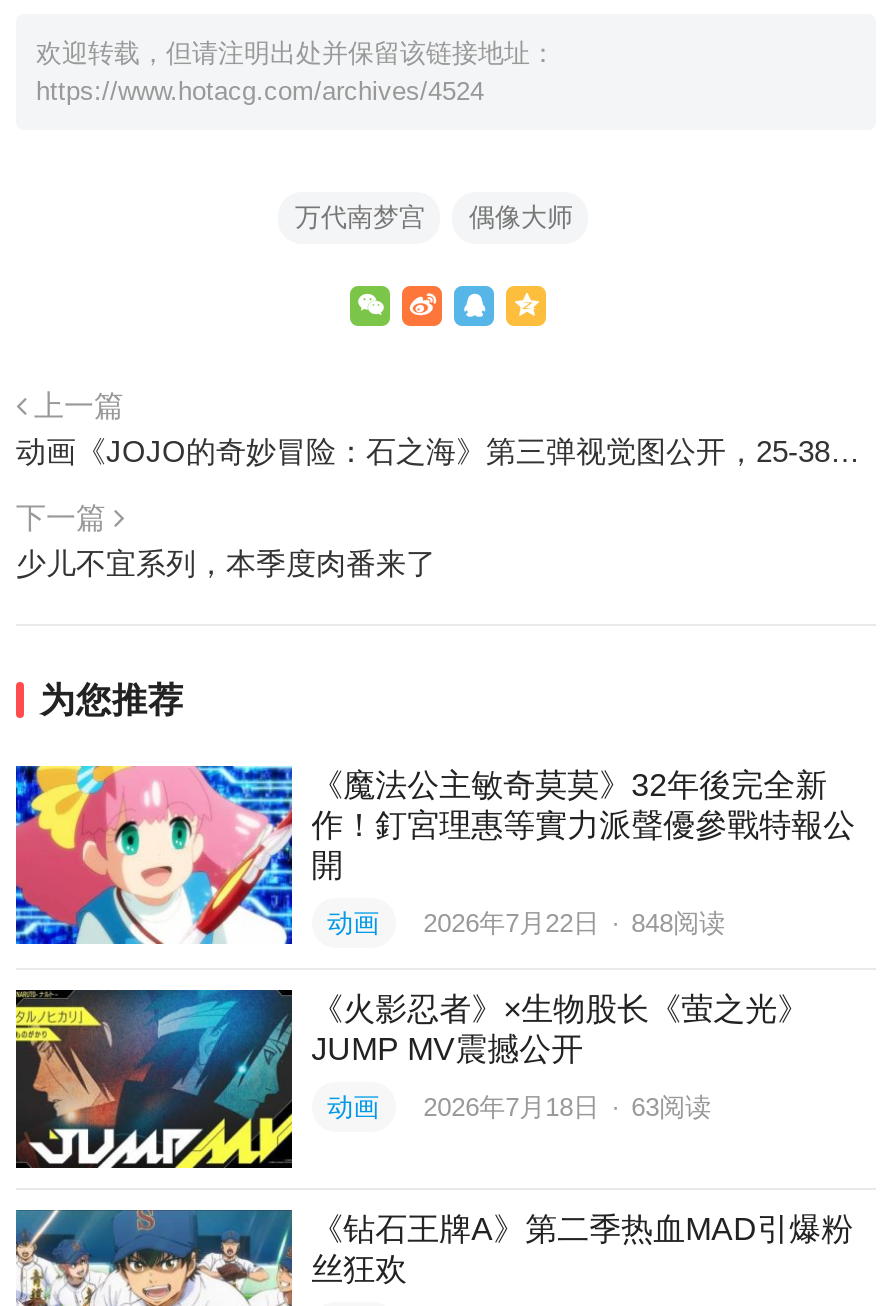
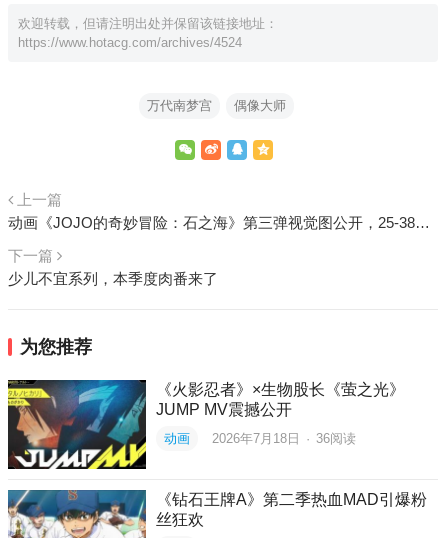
[14,764,855,946] [image] | 《魔法公主敏奇莫莫》32年後完全新 | 作！釘宮理惠等實力派聲優參戰特報公 | 開 | 动画 | 2026年7月22日 · 848阅读 -> none
[327,1092,711,1122] 动画 2026年7月18日 · 63阅读 -> [164,431,356,446] 动画 2026年7月18日 · 36阅读

